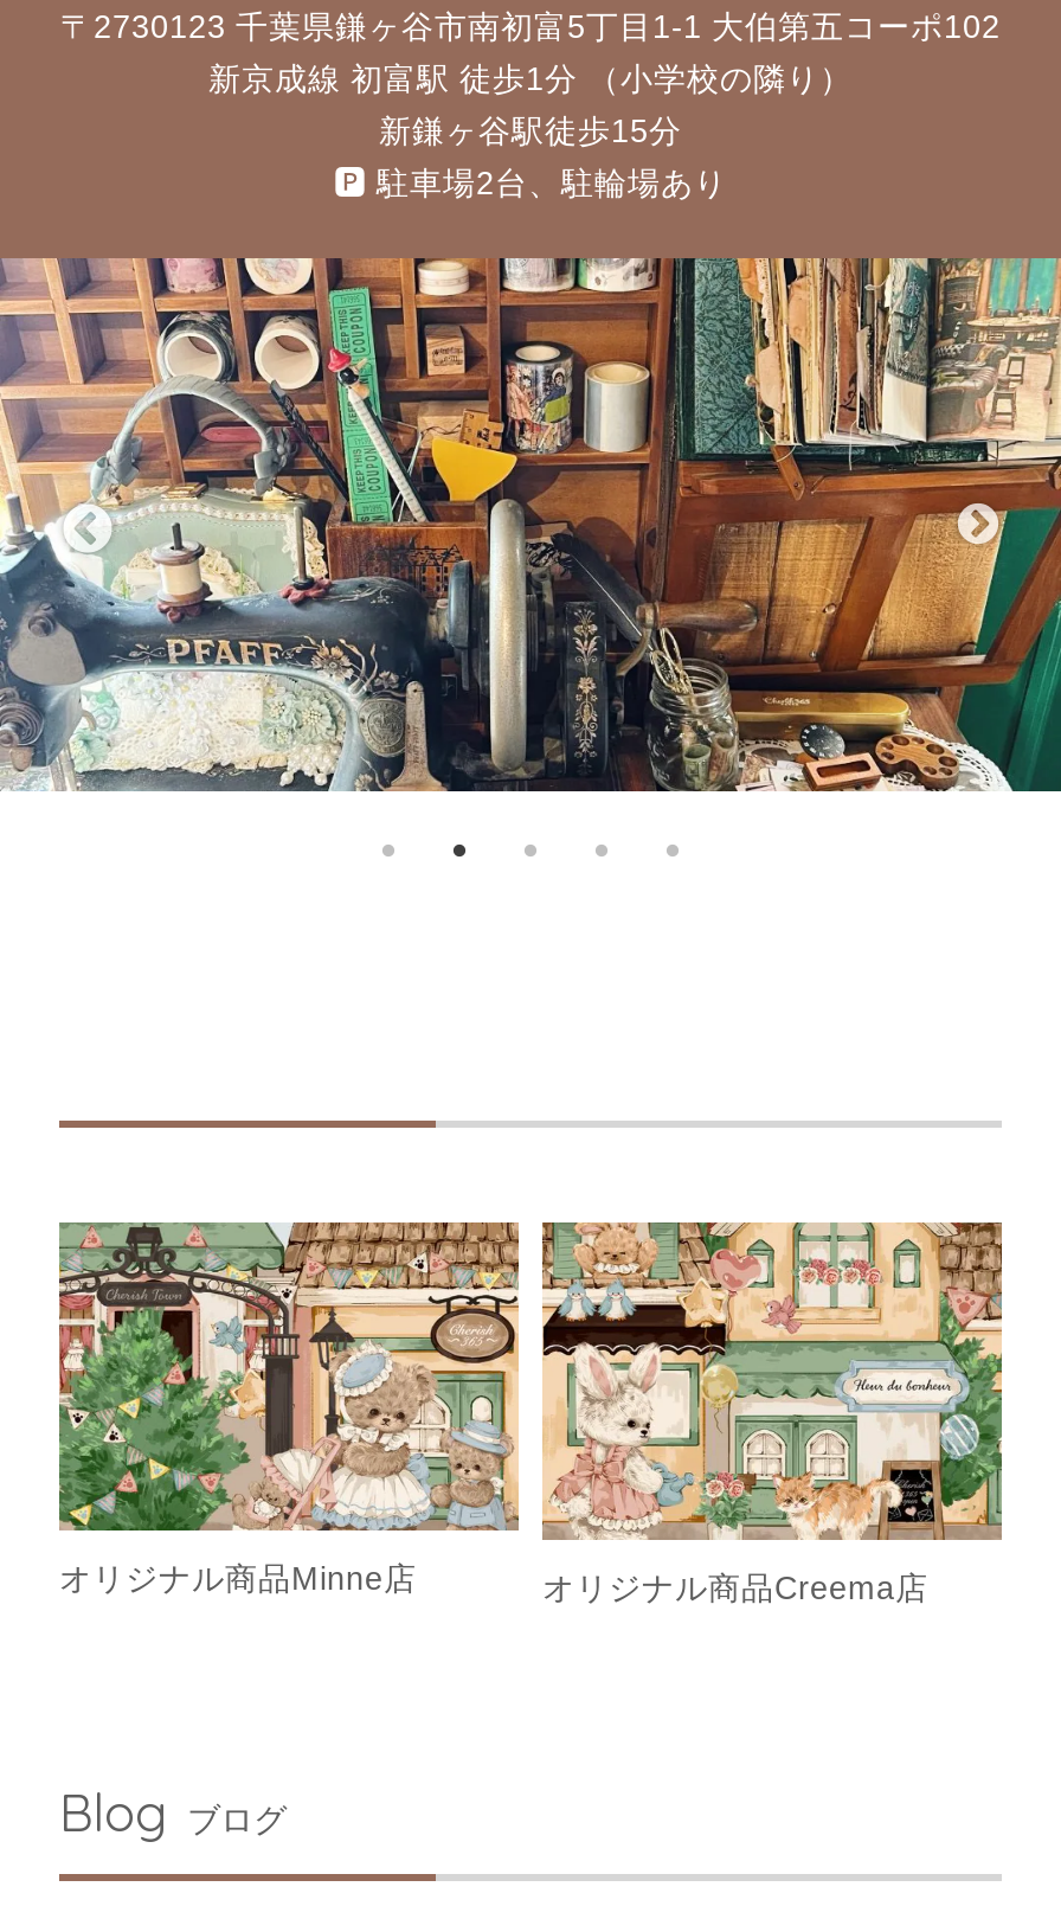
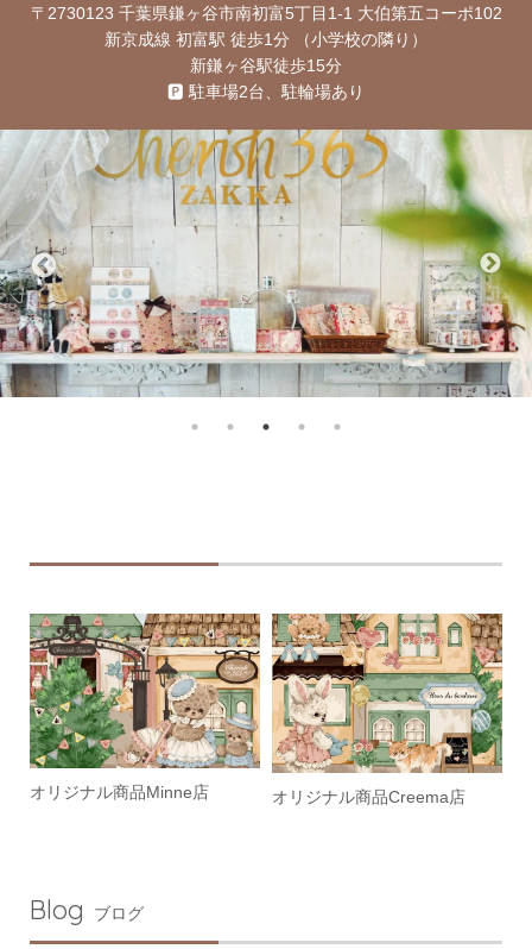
[7,256,1054,794] [image] -> [4,128,528,398] [image]

